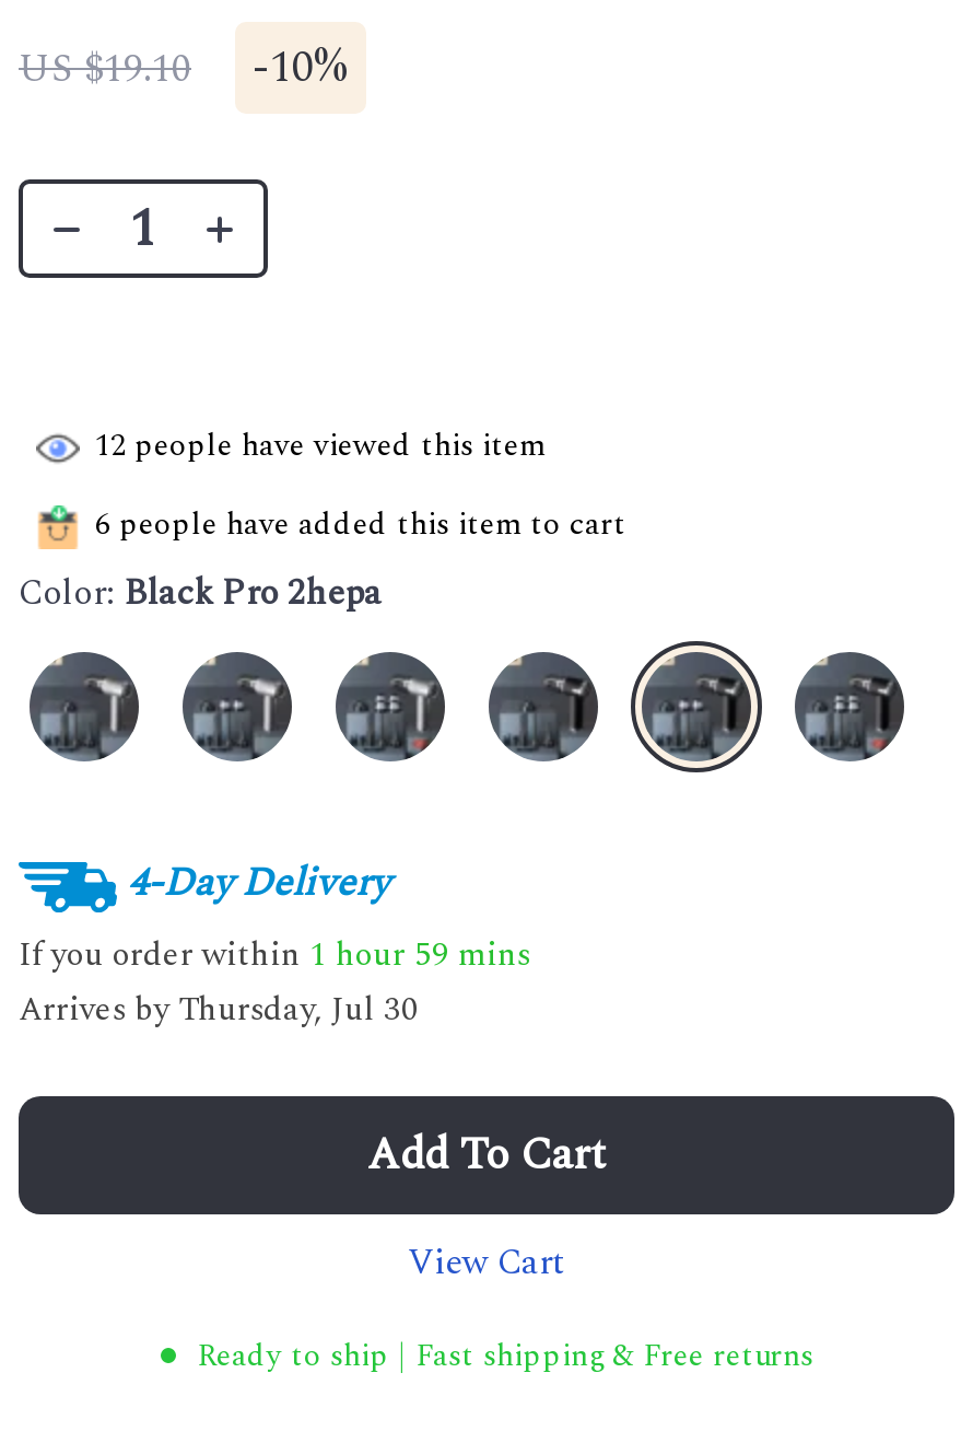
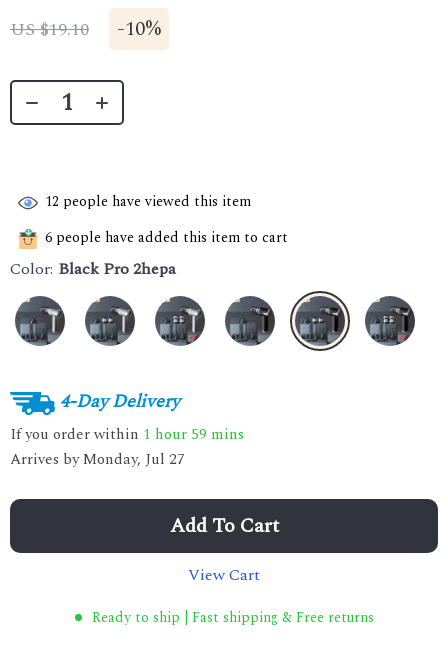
[19,986,419,1036] Arrives by Thursday, Jul 30 -> [10,448,185,471] Arrives by Monday, Jul 27

